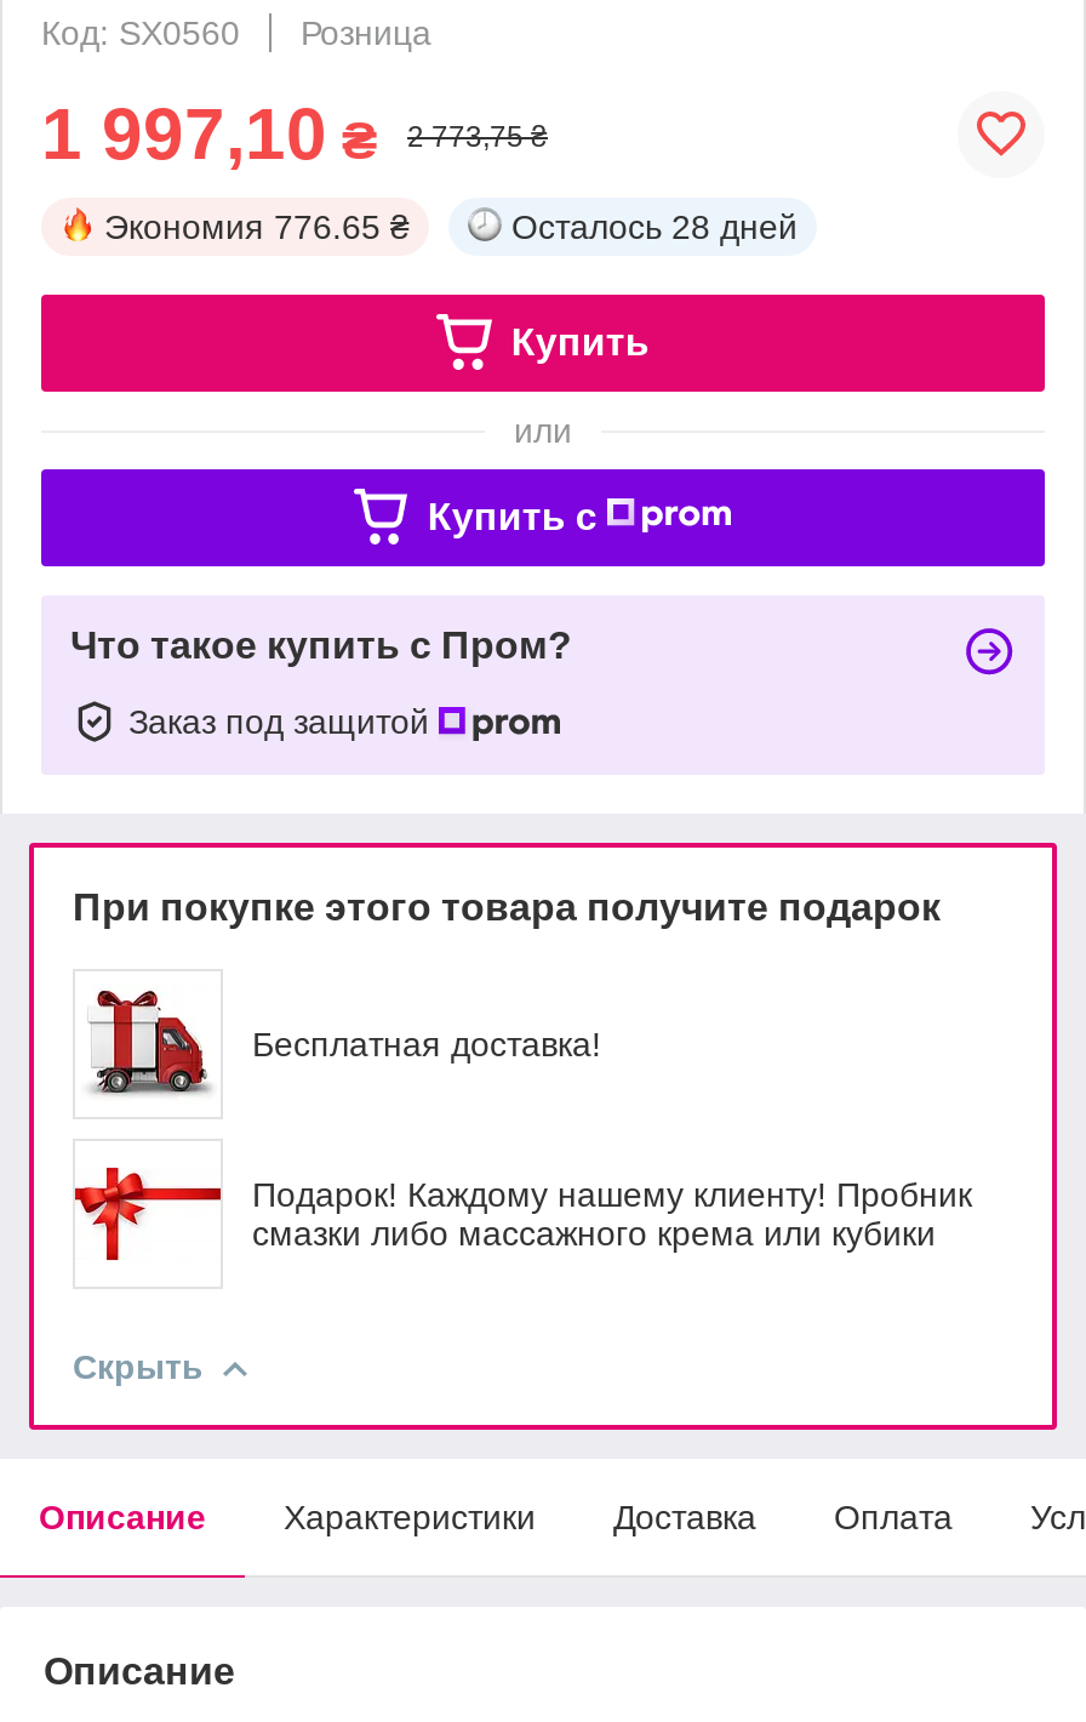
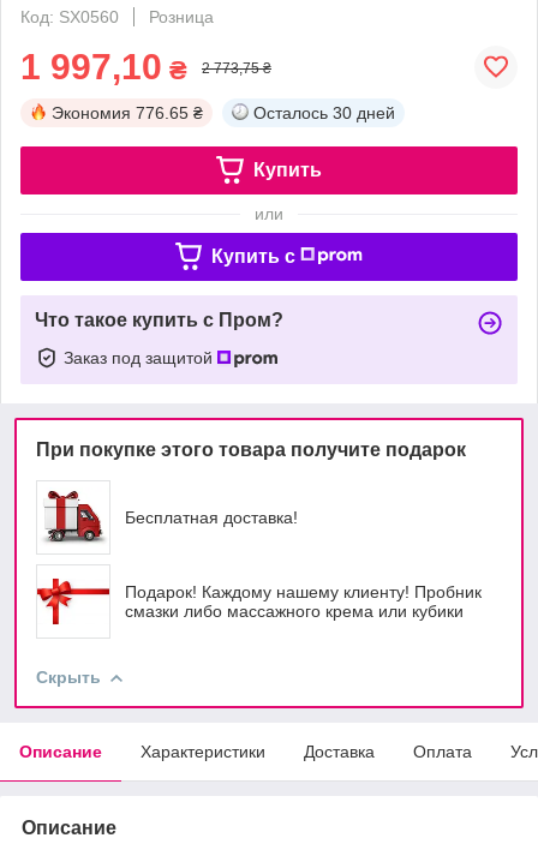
[511,207,798,246] Осталось 28 дней -> [253,103,395,122] Осталось 30 дней

